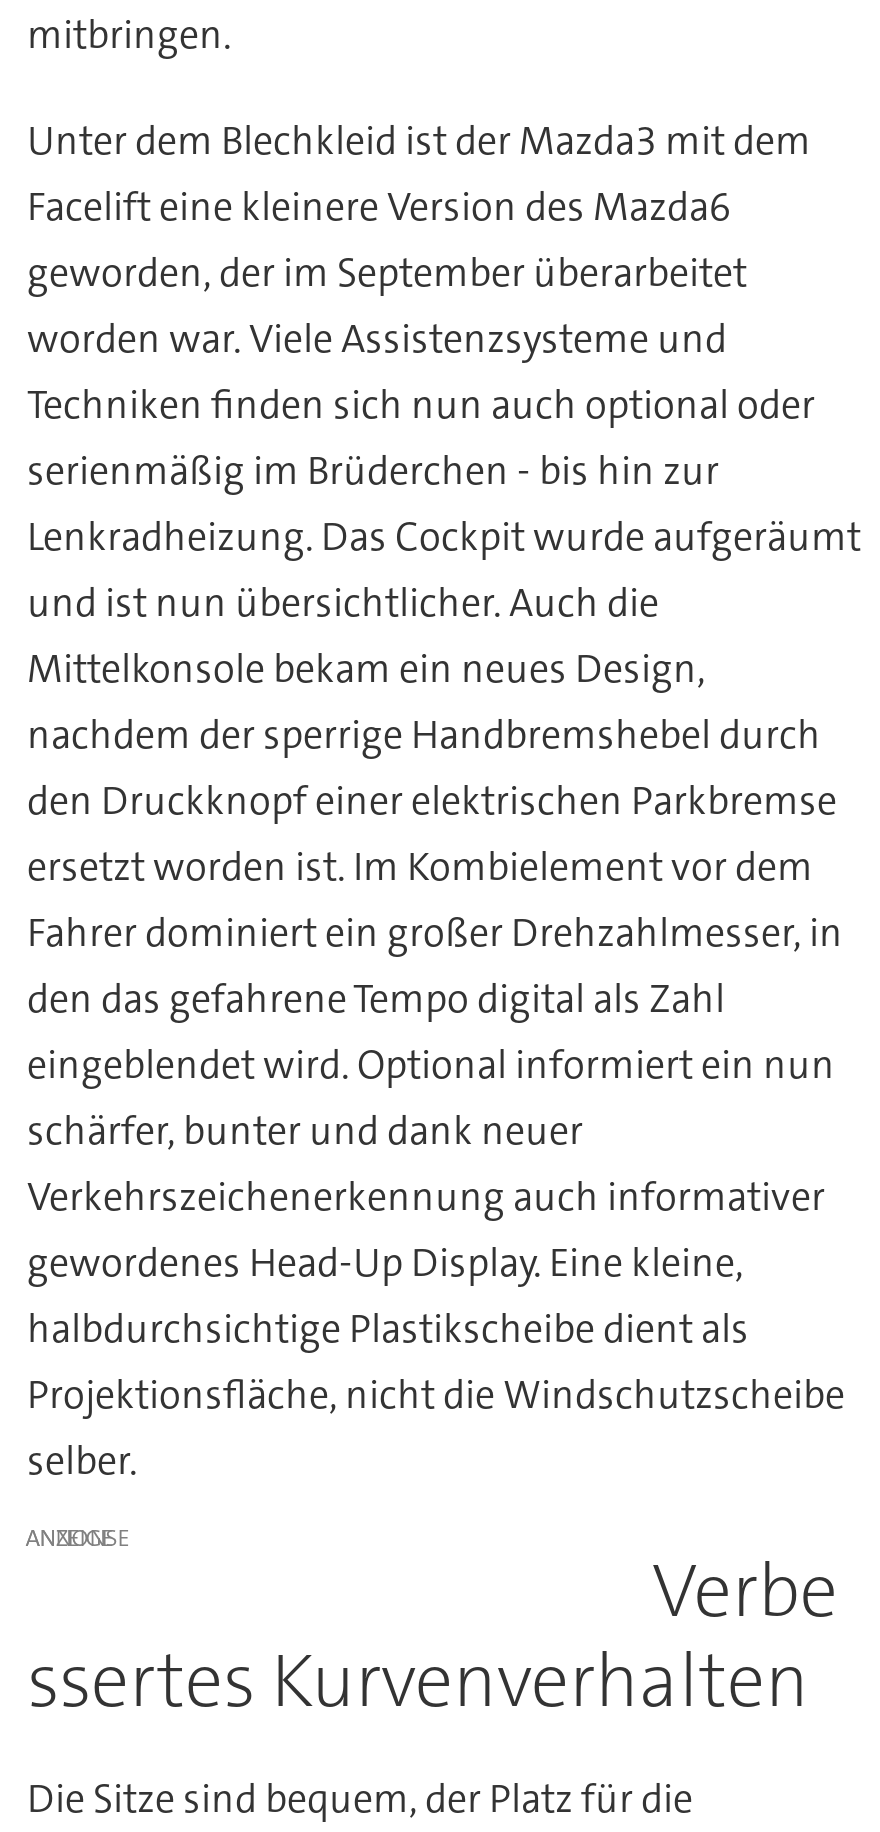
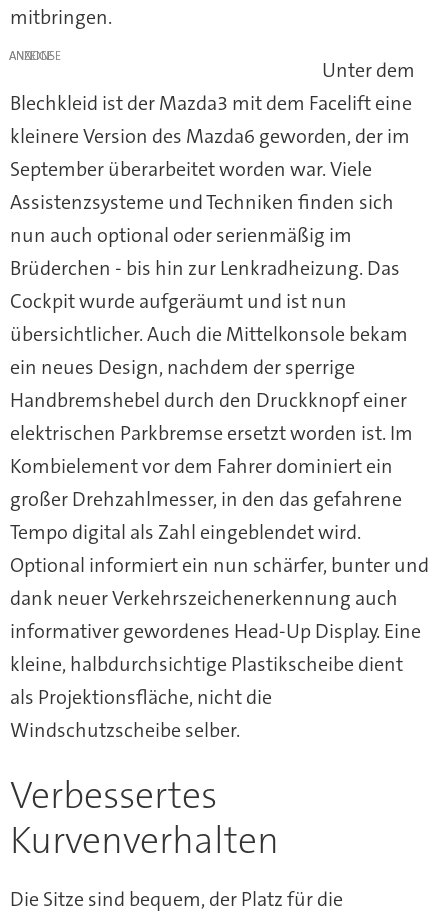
[27,114,861,1486] Unter dem Blechkleid ist der Mazda3 mit dem | Facelift eine kleinere Version des Mazda6 | geworden, der im September überarbeitet | worden war. Viele Assistenzsysteme und | Techniken finden sich nun auch optional oder | serienmäßig im Brüderchen - bis hin zur | Lenkradheizung. Das Cockpit wurde aufgeräumt | und ist nun übersichtlicher. Auch die | Mittelkonsole bekam ein neues Design, | nachdem der sperrige Handbremshebel durch | den Druckknopf einer elektrischen Parkbremse | ersetzt worden ist. Im Kombielement vor dem | Fahrer dominiert ein großer Drehzahlmesser, in | den das gefahrene Tempo digital als Zahl | eingeblendet wird. Optional informiert ein nun | schärfer, bunter und dank neuer | Verkehrszeichenerkennung auch informativer | gewordenes Head-Up Display. Eine kleine, | halbdurchsichtige Plastikscheibe dient als | Projektionsfläche, nicht die Windschutzscheibe | selber. -> none
moved [25,1522,113,1554] -> [9,48,53,64]: ANZEIGE
[27,1542,838,1730] Verbe | ssertes Kurvenverhalten -> [10,57,429,865] Unter dem | Blechkleid ist der Mazda3 mit dem Facelift eine | kleinere Version des Mazda6 geworden, der im | September überarbeitet worden war. Viele | Assistenzsysteme und Techniken finden sich | nun auch optional oder serienmäßig im | Brüderchen - bis hin zur Lenkradheizung. Das | Cockpit wurde aufgeräumt und ist nun | übersichtlicher. Auch die Mittelkonsole bekam | ein neues Design, nachdem der sperrige | Handbremshebel durch den Druckknopf einer | elektrischen Parkbremse ersetzt worden ist. Im | Kombielement vor dem Fahrer dominiert ein | großer Drehzahlmesser, in den das gefahrene | Tempo digital als Zahl eingeblendet wird. | Optional informiert ein nun schärfer, bunter und | dank neuer Verkehrszeichenerkennung auch | informativer gewordenes Head-Up Display. Eine | kleine, halbdurchsichtige Plastikscheibe dient | als Projektionsfläche, nicht die | Windschutzscheibe selber. | Verbessertes | Kurvenverhalten

